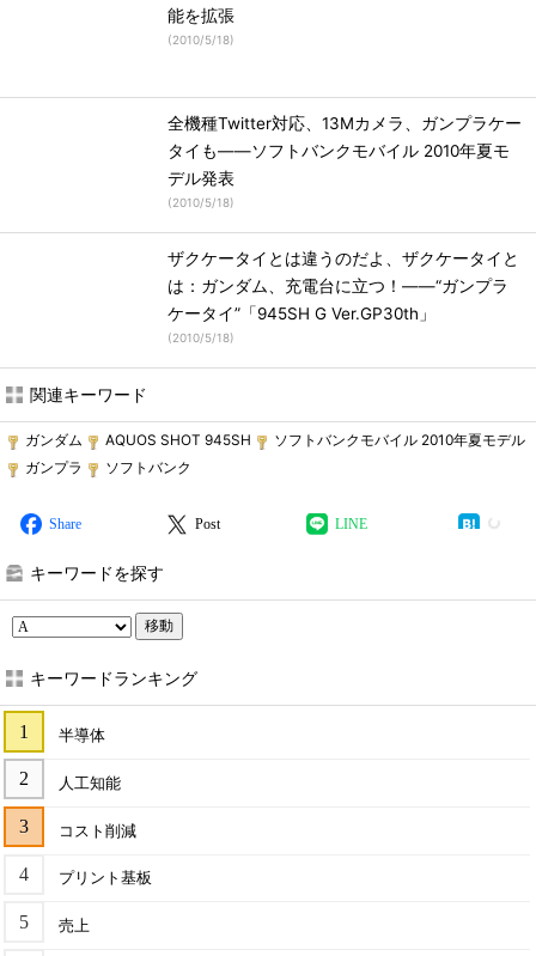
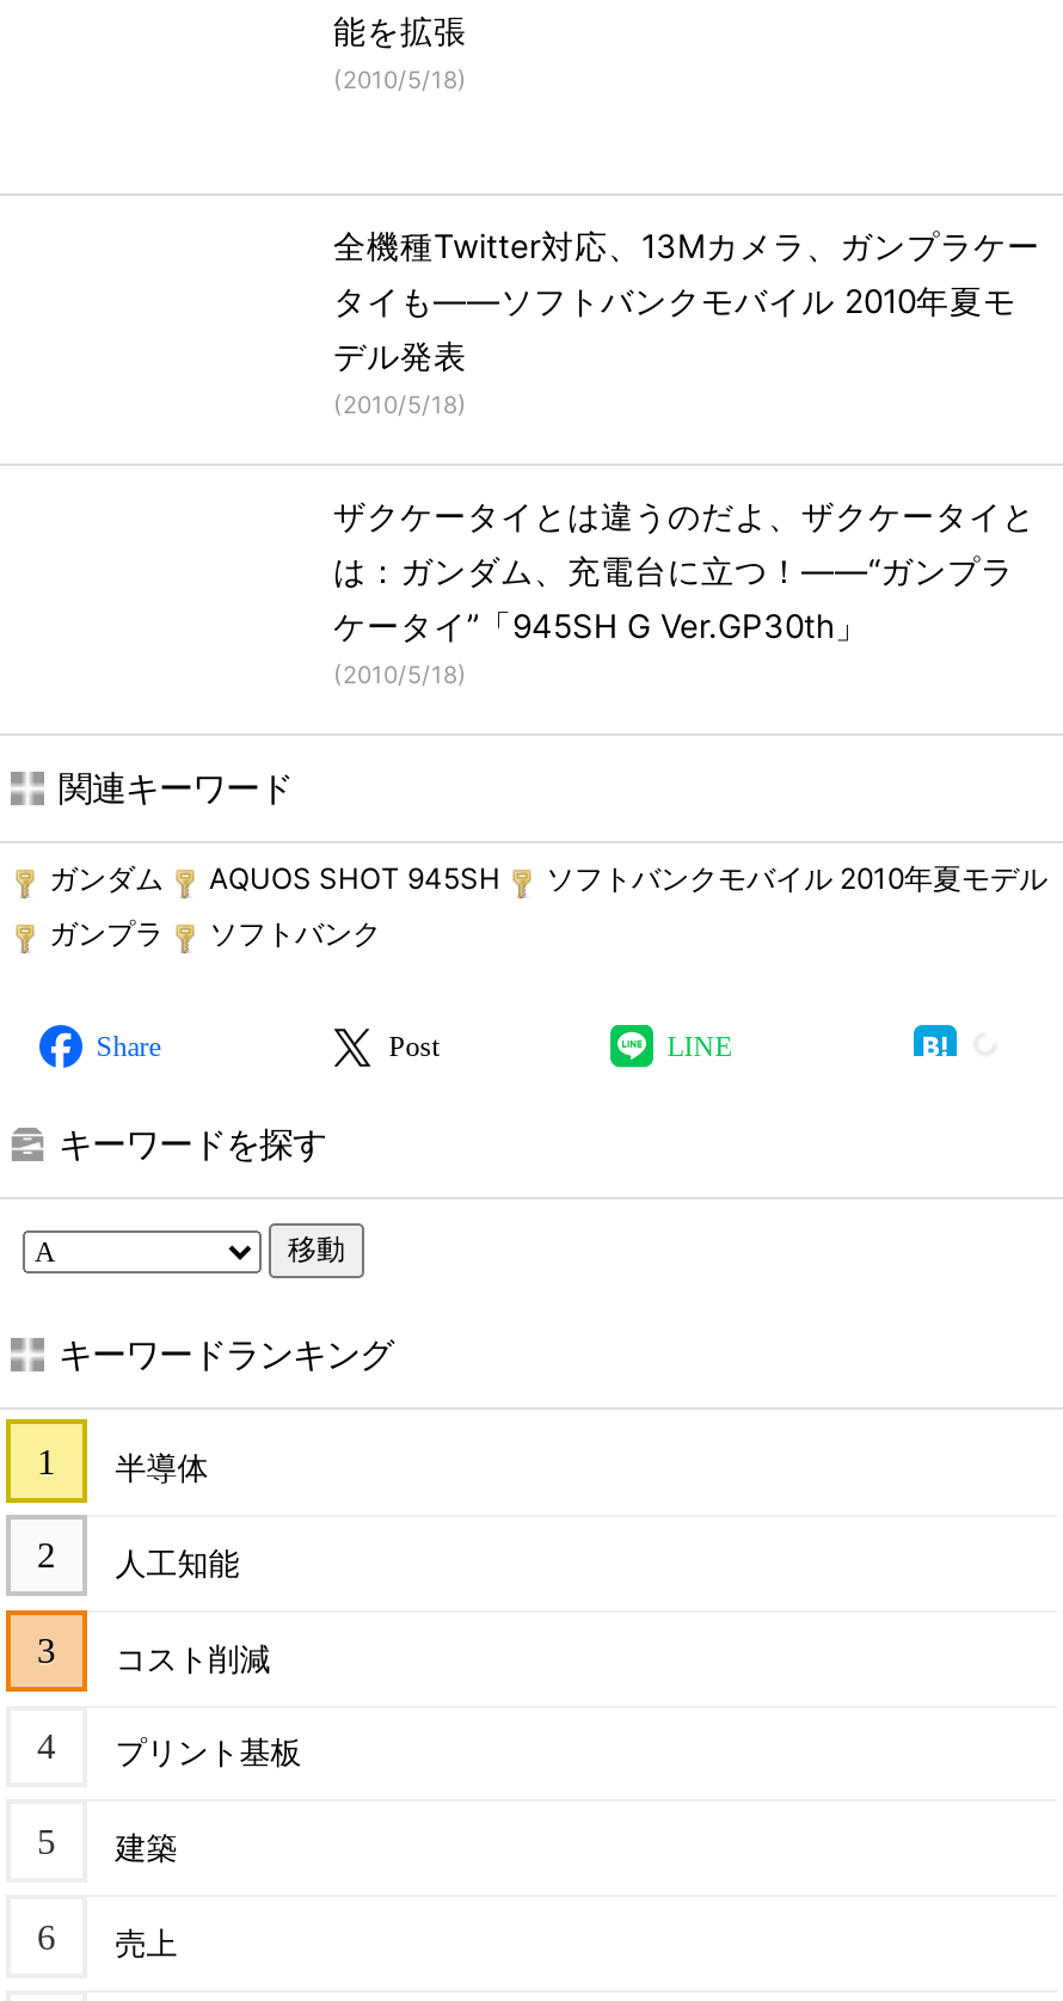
none -> [115,1831,177,1867] 建築

